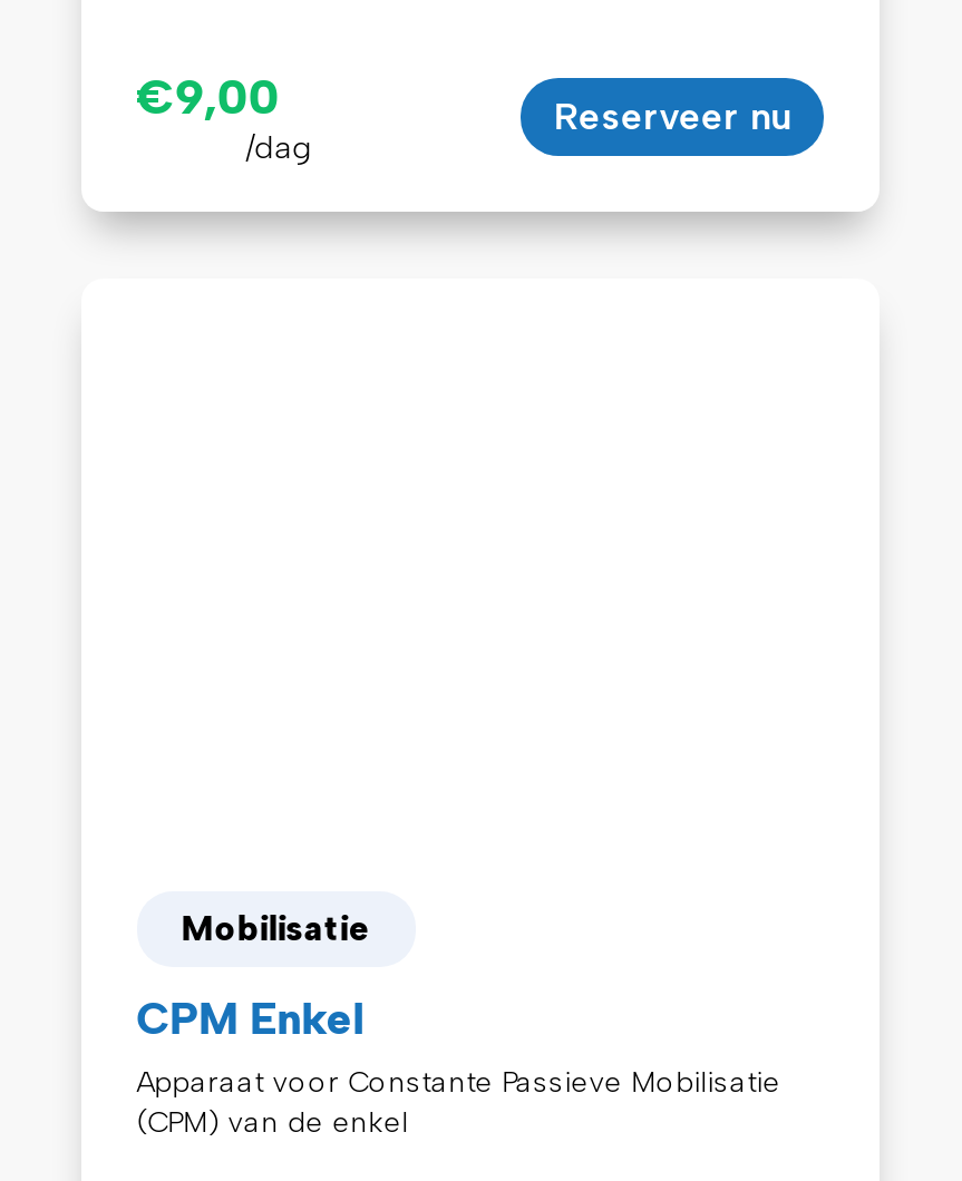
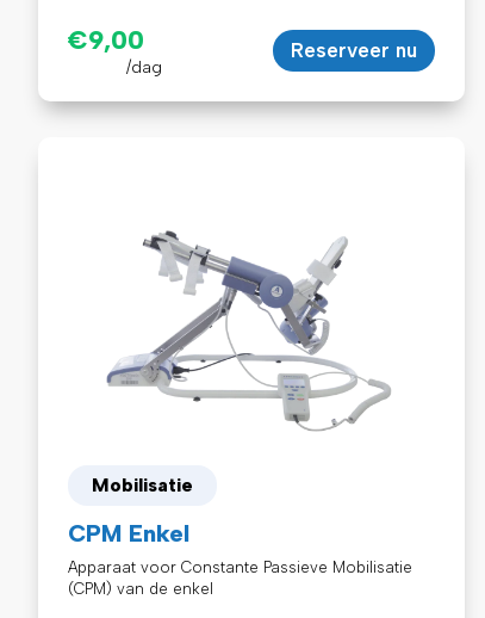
none -> [106,230,392,432] [image]

